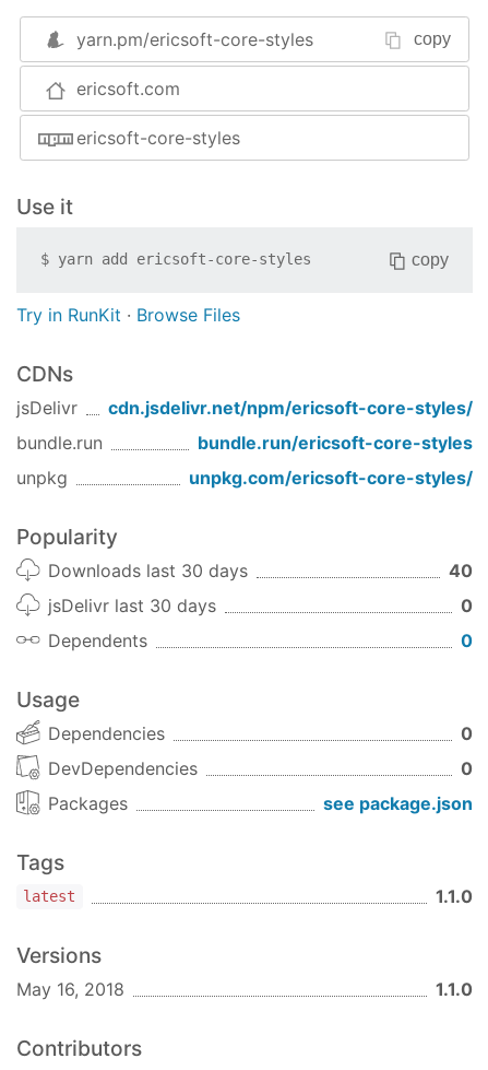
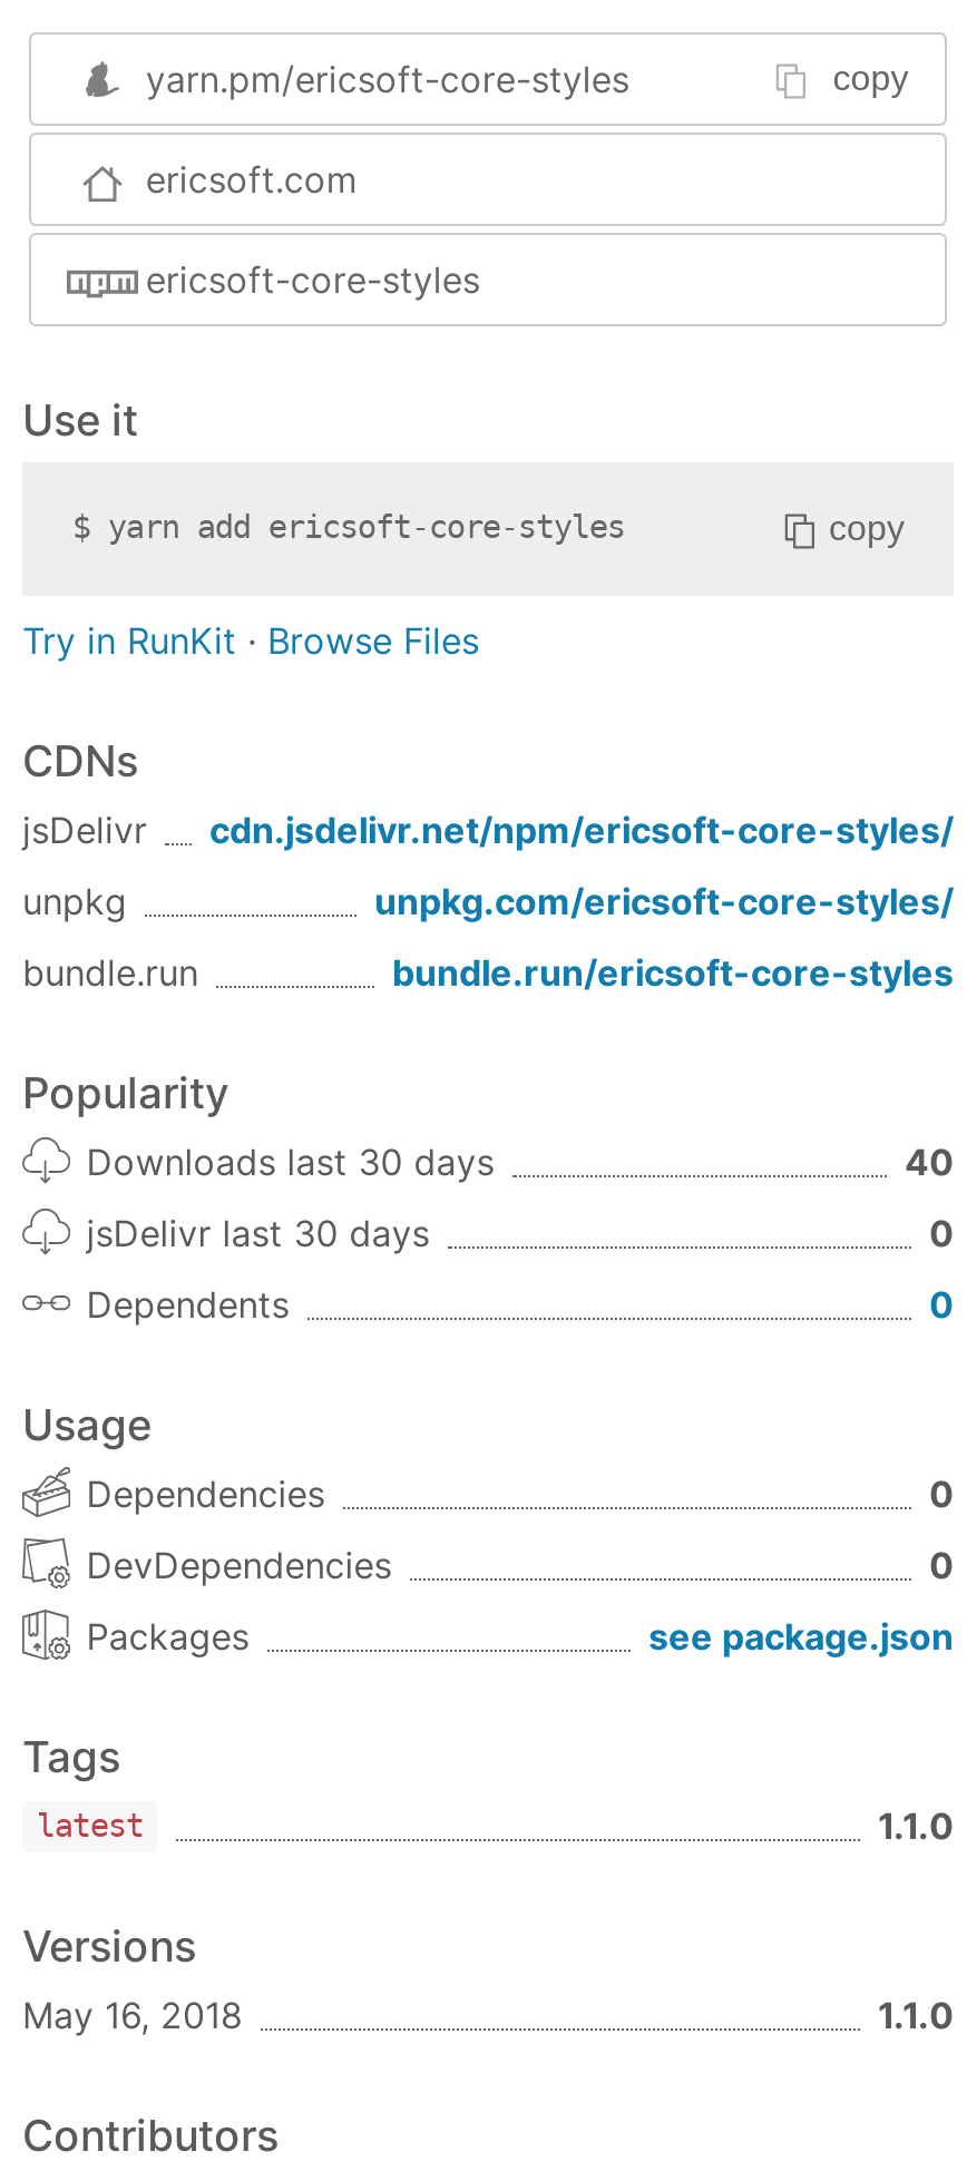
moved [16,431,473,453] -> [22,949,954,994]: bundle.run | bundle.run/ericsoft-core-styles
moved [16,466,473,488] -> [22,878,954,922]: unpkg | unpkg.com/ericsoft-core-styles/

